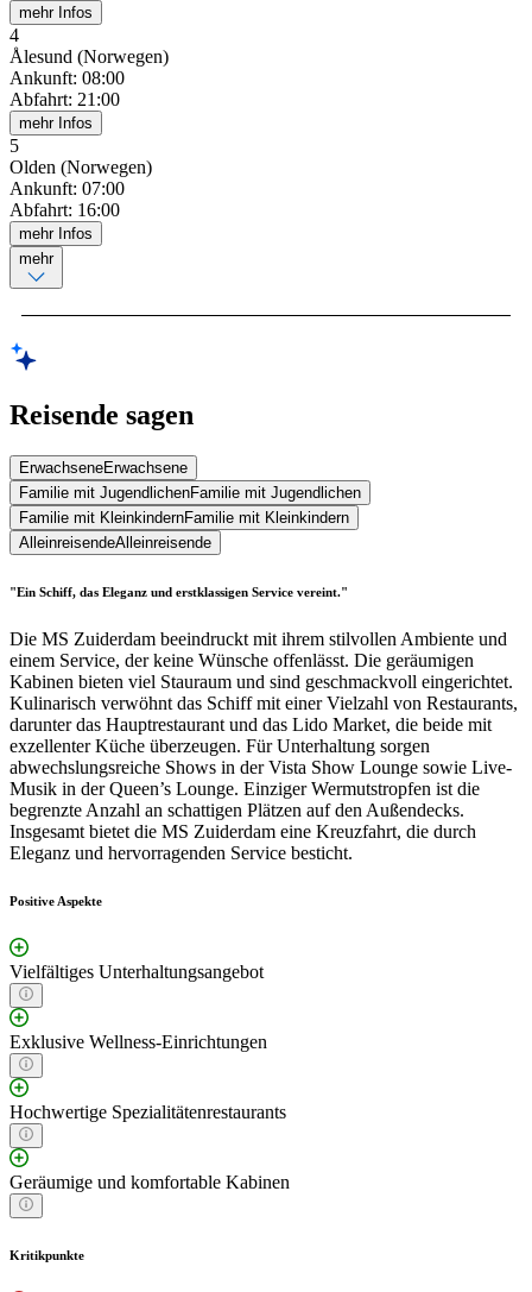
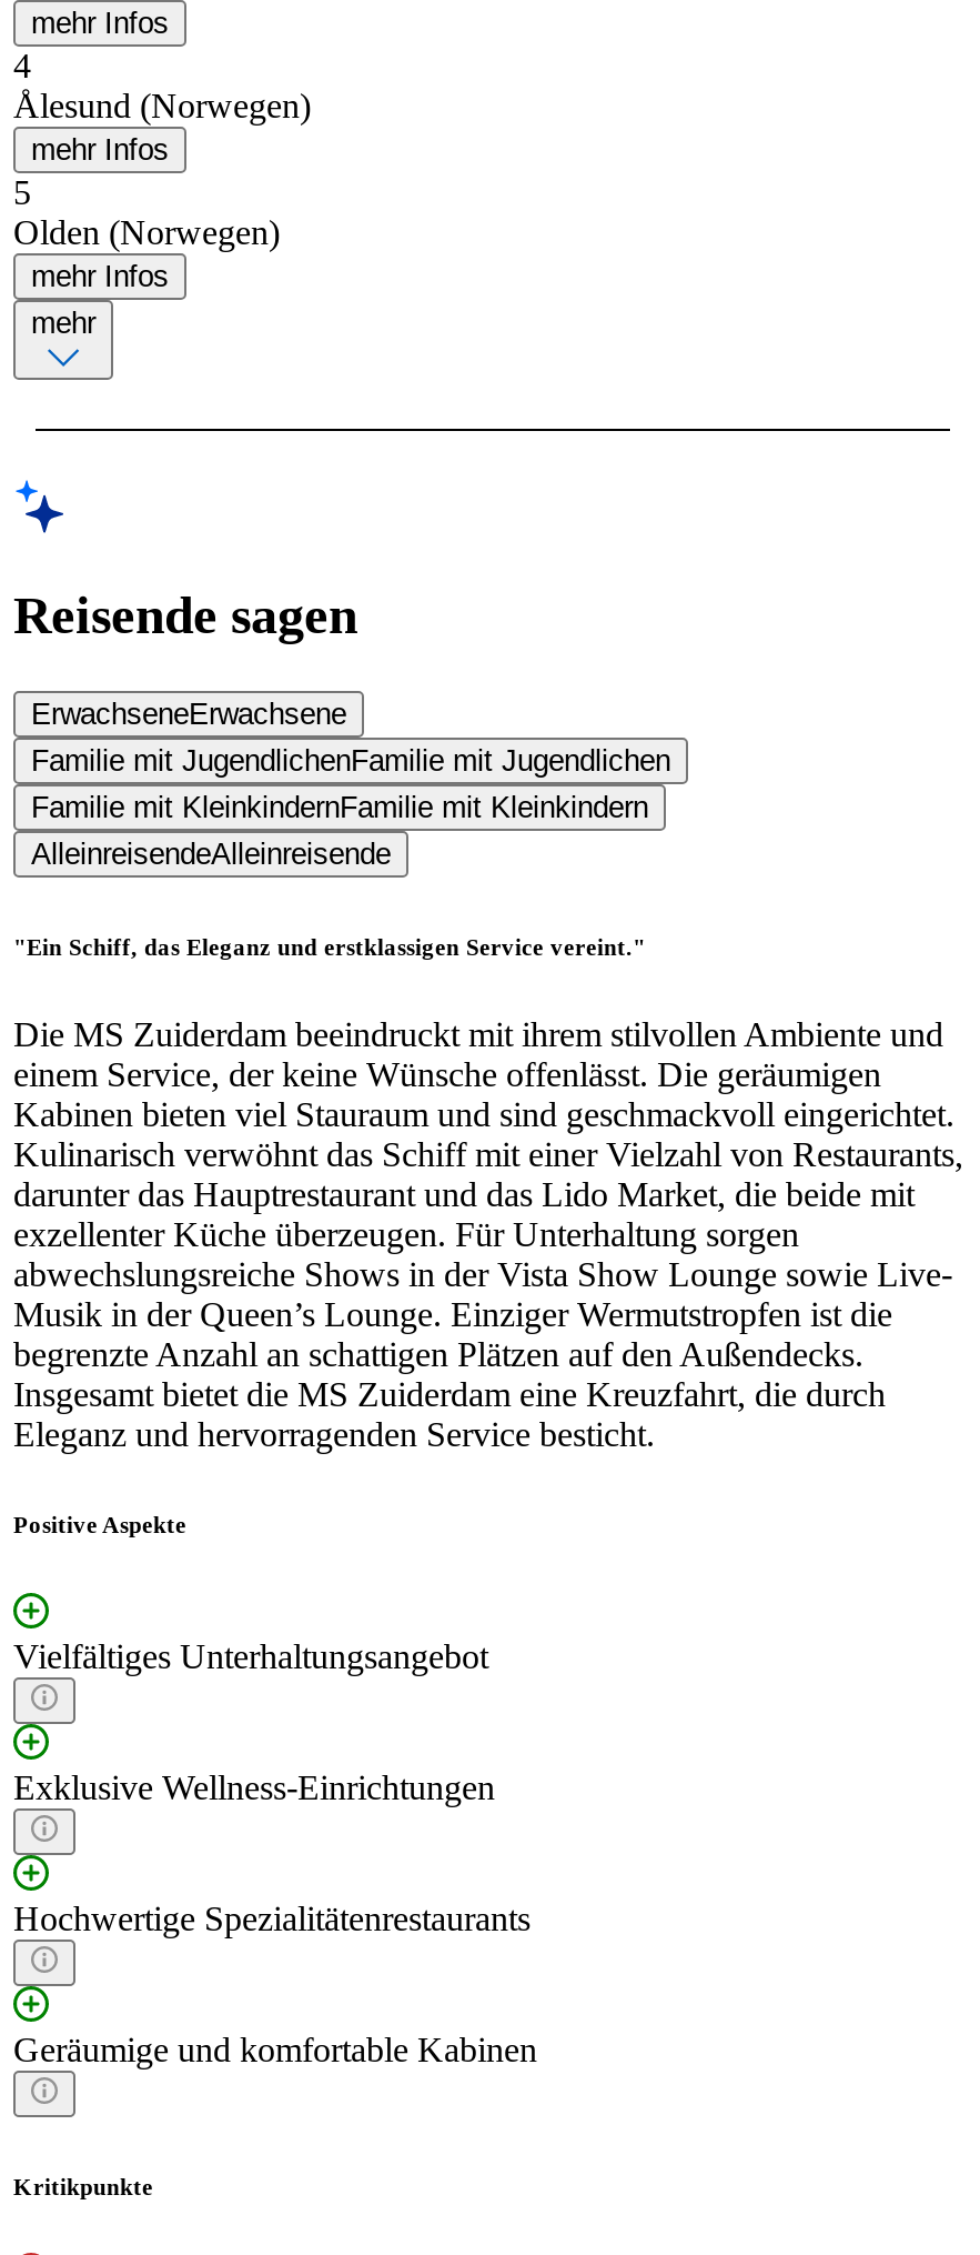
[9,68,125,109] Ankunft: 08:00 | Abfahrt: 21:00 -> none
[9,178,125,220] Ankunft: 07:00 | Abfahrt: 16:00 -> none

